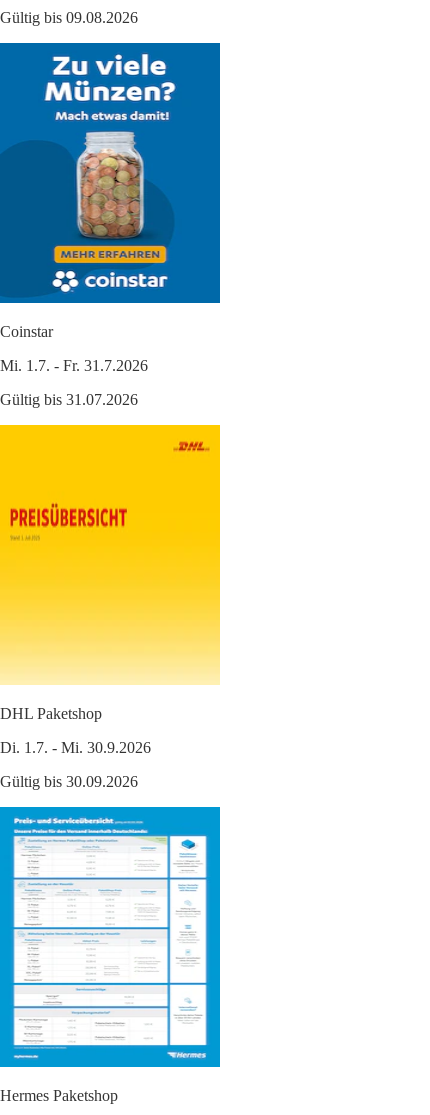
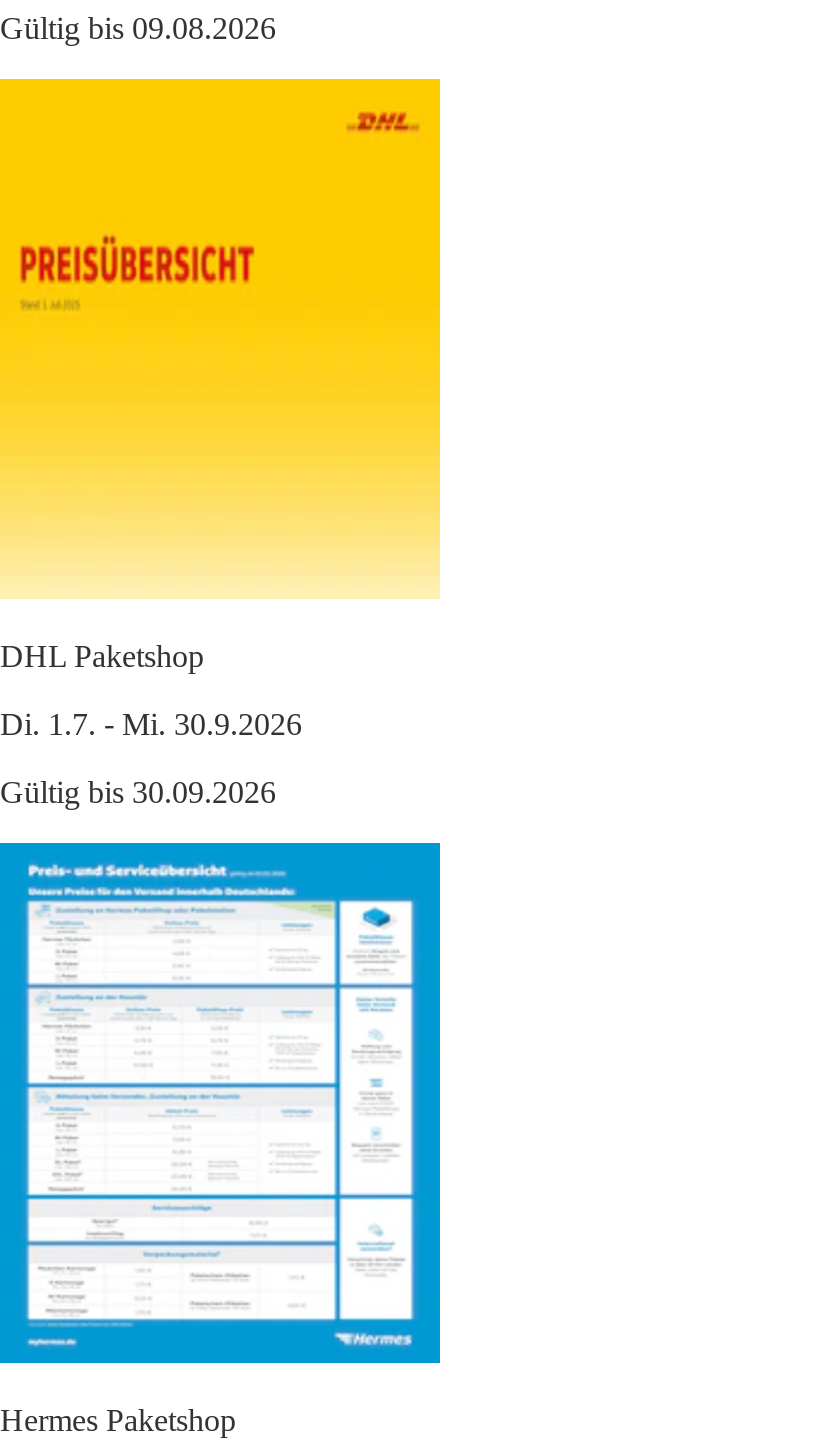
[0,42,221,408] [image] | Coinstar | Mi. 1.7. - Fr. 31.7.2026 | Gültig bis 31.07.2026 -> none

